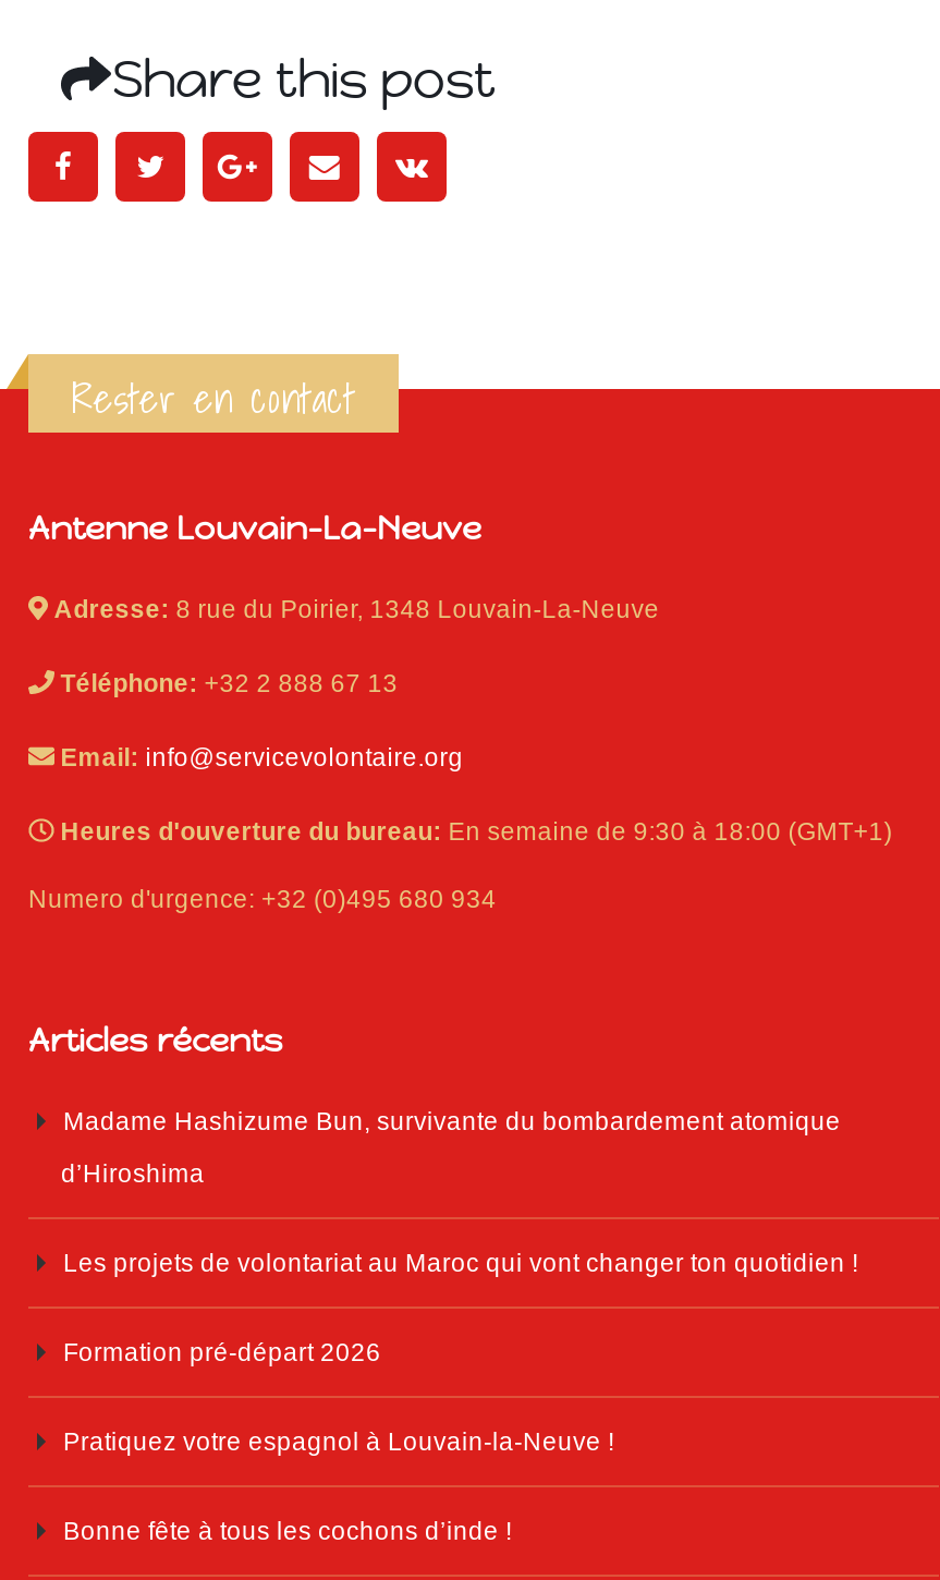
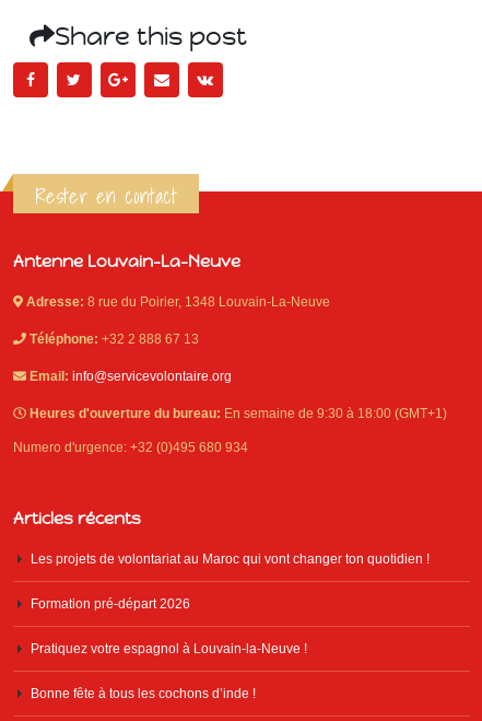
[61,1106,841,1187] Madame Hashizume Bun, survivante du bombardement atomique | d’Hiroshima -> none

